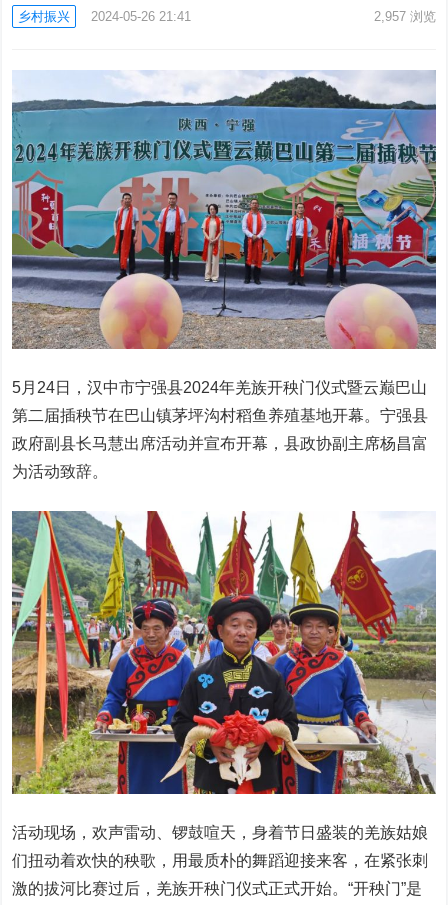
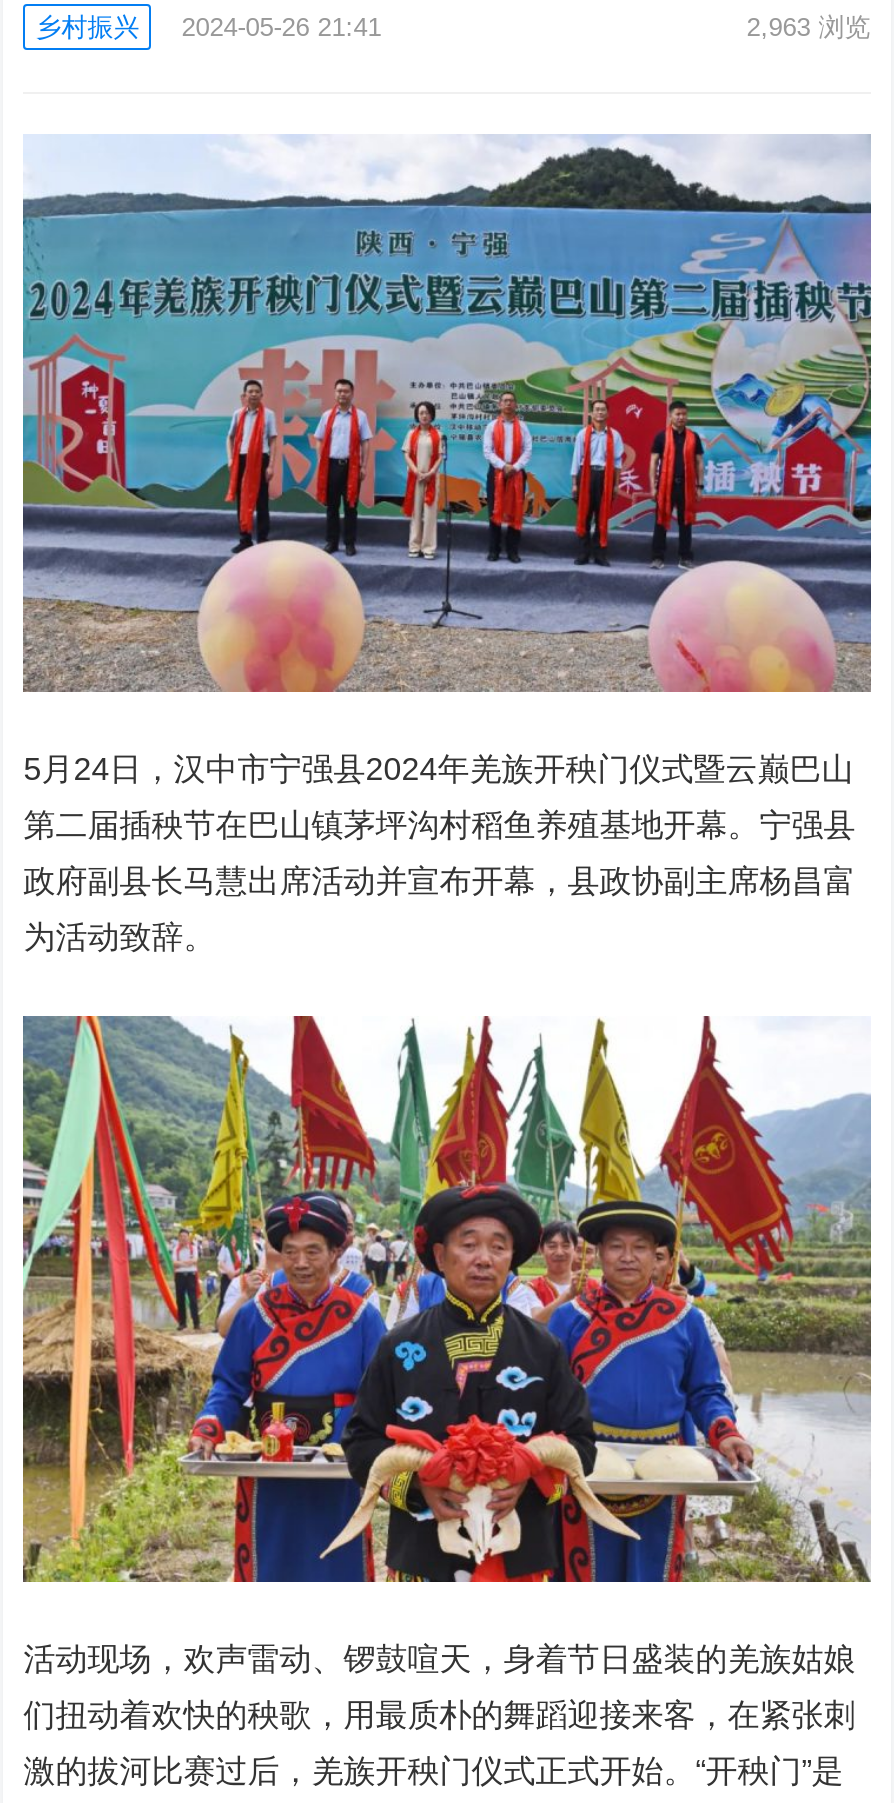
[374,9,436,24] 2,957浏览 -> [747,12,871,42] 2,963浏览

